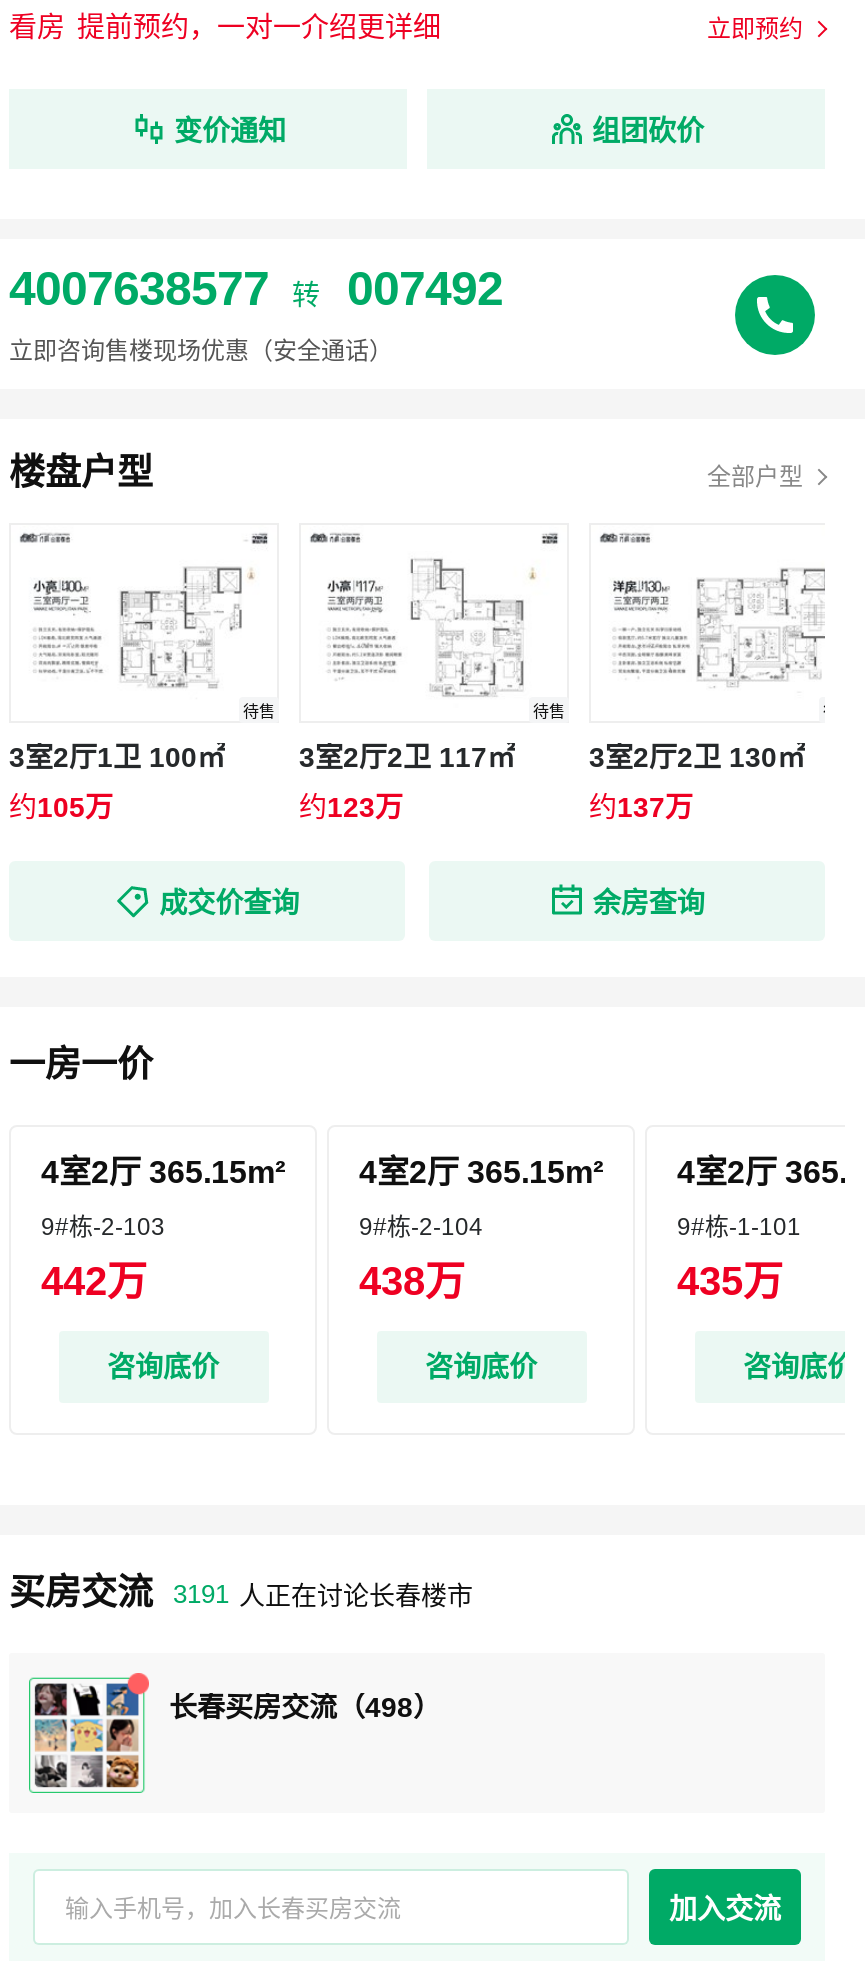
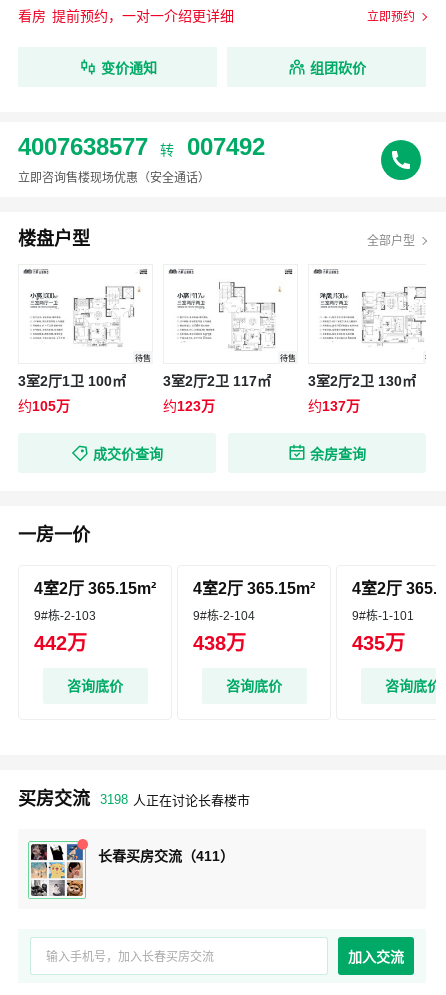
[173,1578,473,1610] 3191 人正在讨论长春楼市 -> [100,791,250,807] 3198 人正在讨论长春楼市
[169,1690,441,1722] 长春买房交流（498） -> [98,847,234,863] 长春买房交流（411）

